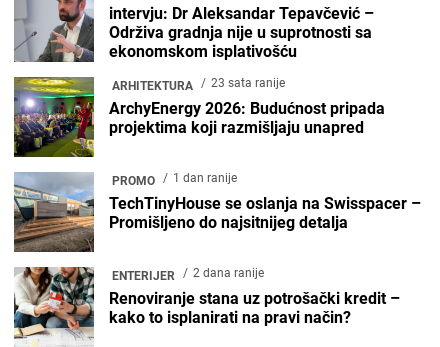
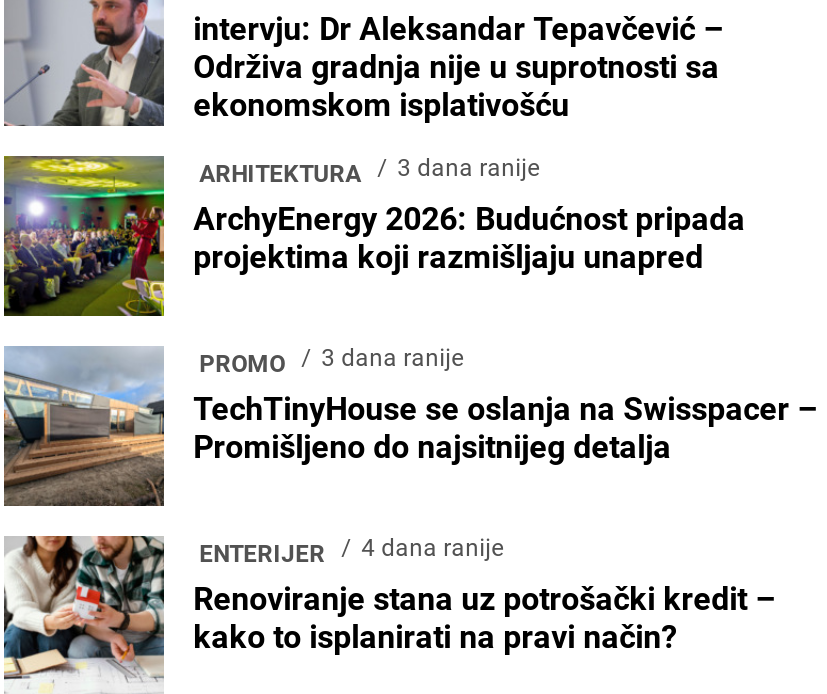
[112,76,285,93] ARHITEKTURA 23 sata ranije -> [199,153,539,187] ARHITEKTURA 3 dana ranije
[112,171,237,188] PROMO 1 dan ranije -> [199,343,463,377] PROMO 3 dana ranije
[112,266,264,283] ENTERIJER 2 dana ranije -> [199,533,503,567] ENTERIJER 4 dana ranije

